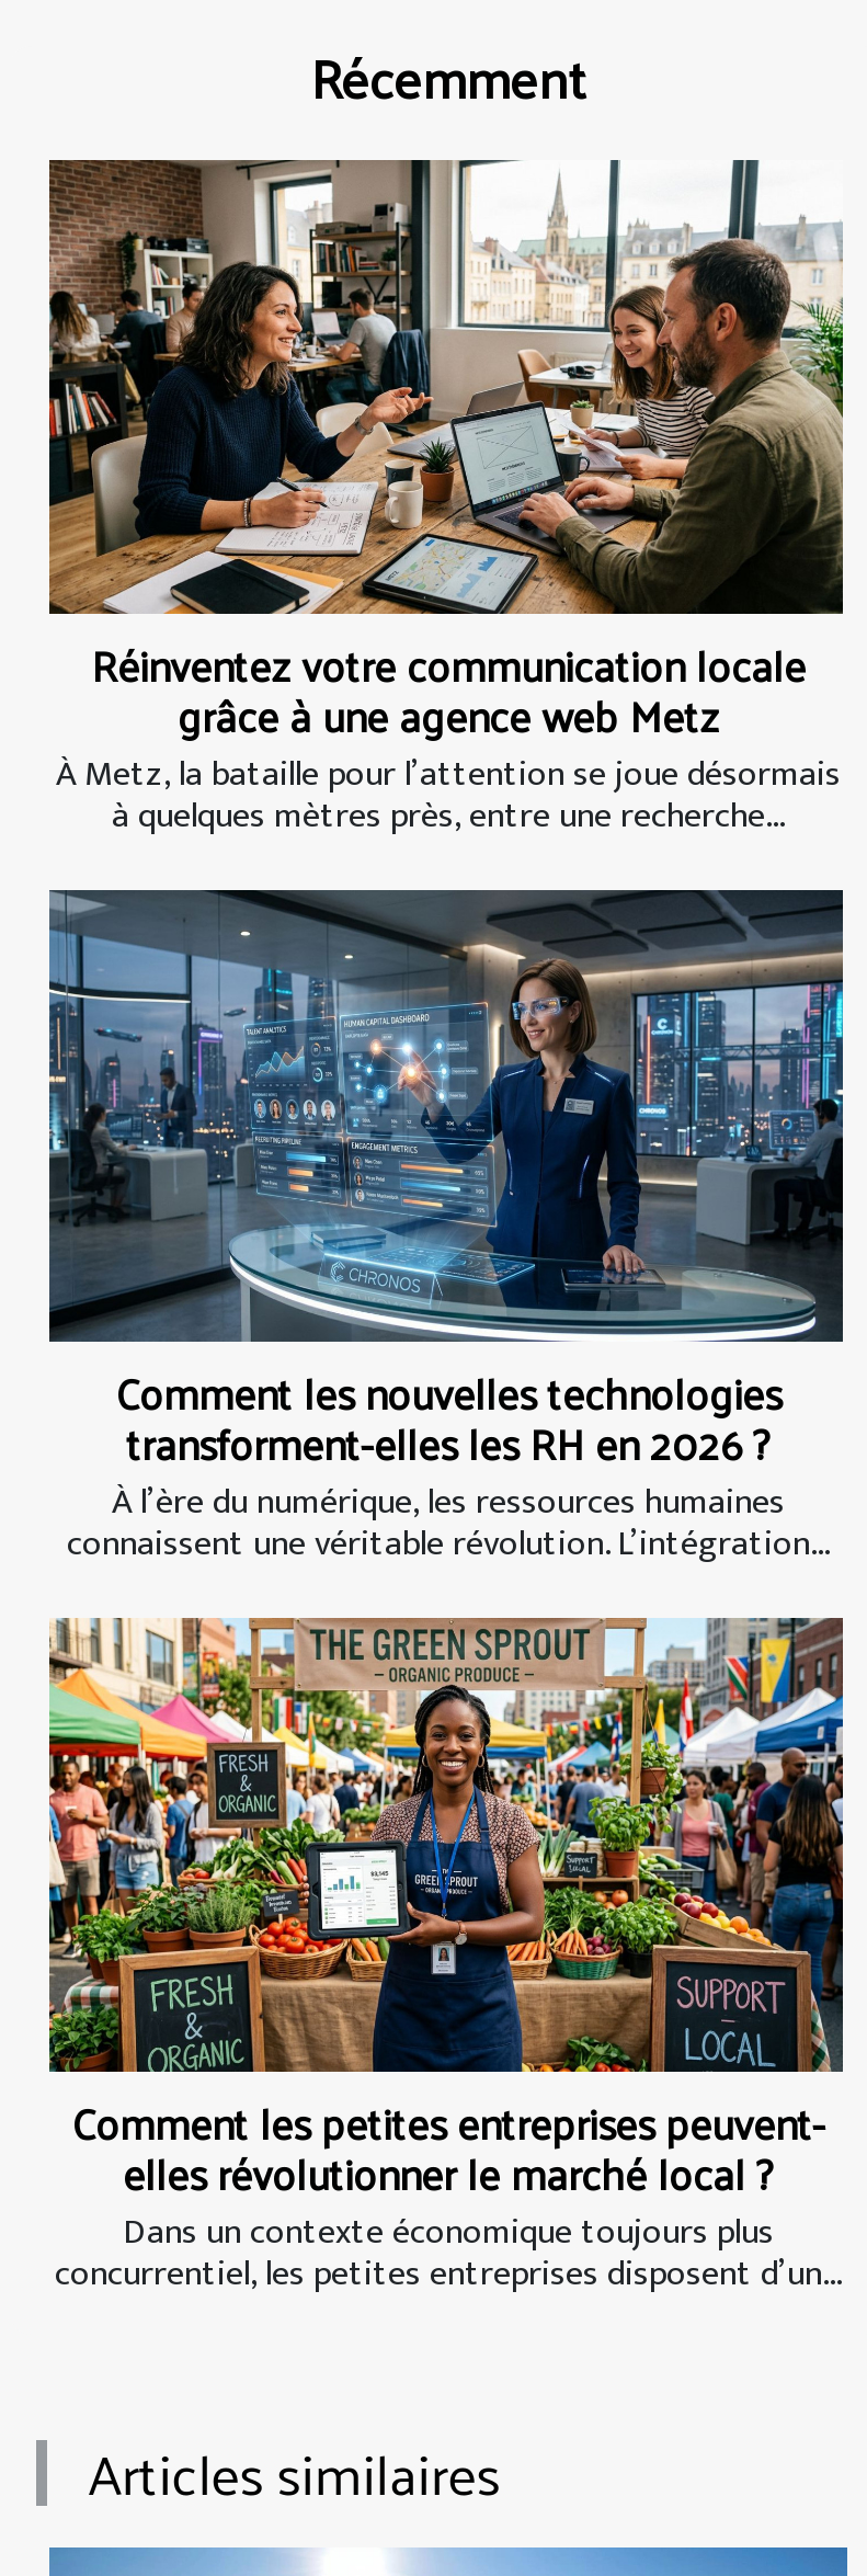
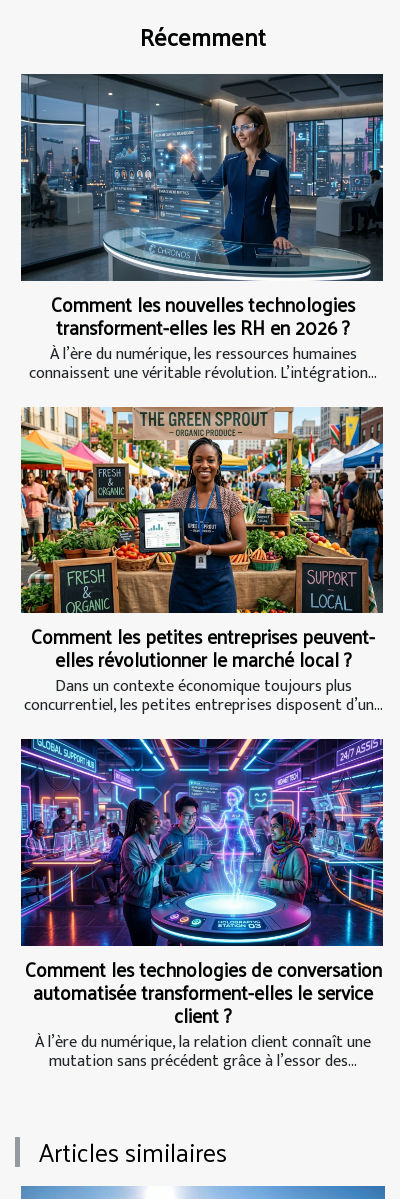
[47,158,845,845] [image] | Réinventez votre communication locale | grâce à une agence web Metz | À Metz, la bataille pour l’attention se joue désormais | à quelques mètres près, entre une recherche... -> none
moved [45,888,847,2305] -> [19,73,385,719]: [image] | Comment les nouvelles technologies | transforment-elles les RH en 2026 ? | ... | Dans un contexte économique toujours plus | concurrentiel, les petites entreprises disposent d’un...
none -> [20,738,384,1075] [image] | Comment les technologies de conversation | automatisée transforment-elles le service | client ? | À l’ère du numérique, la relation client connaît une | mutation sans précédent grâce à l’essor des...

